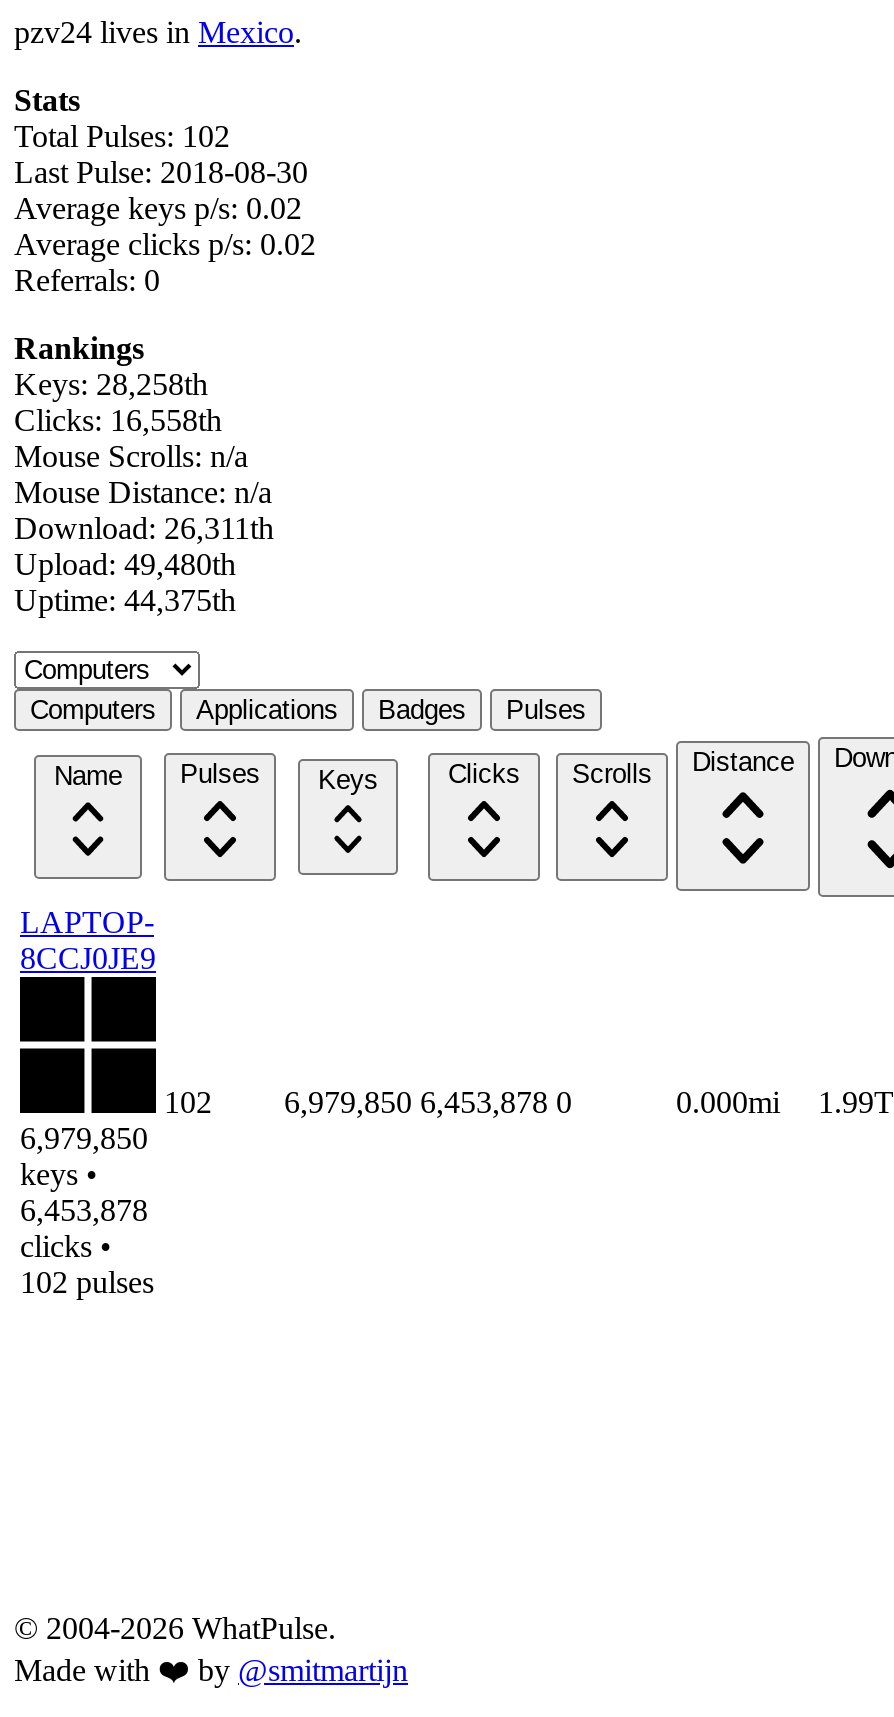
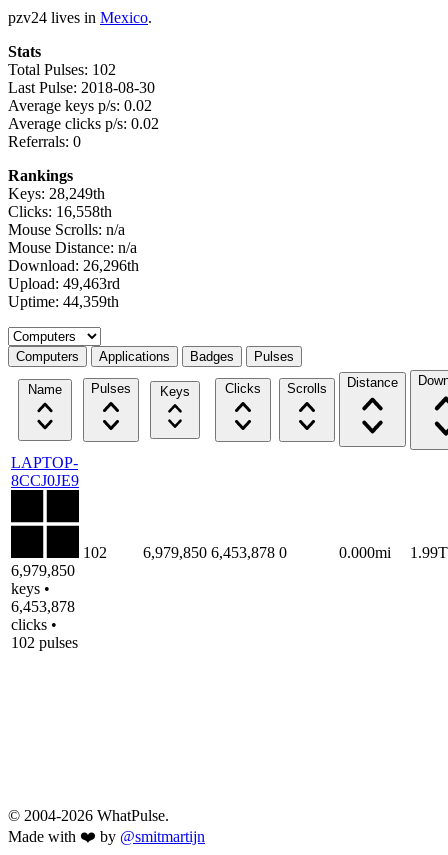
[14,367,208,401] Keys: 28,258th -> [8,185,105,202] Keys: 28,249th
[14,511,274,545] Download: 26,311th -> [8,257,139,274] Download: 26,296th
[14,547,236,581] Upload: 49,480th -> [8,275,120,292] Upload: 49,463rd
[14,583,236,617] Uptime: 44,375th -> [8,293,119,310] Uptime: 44,359th

